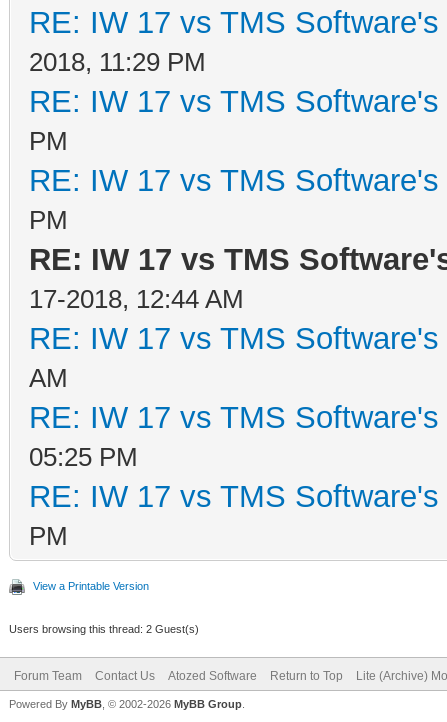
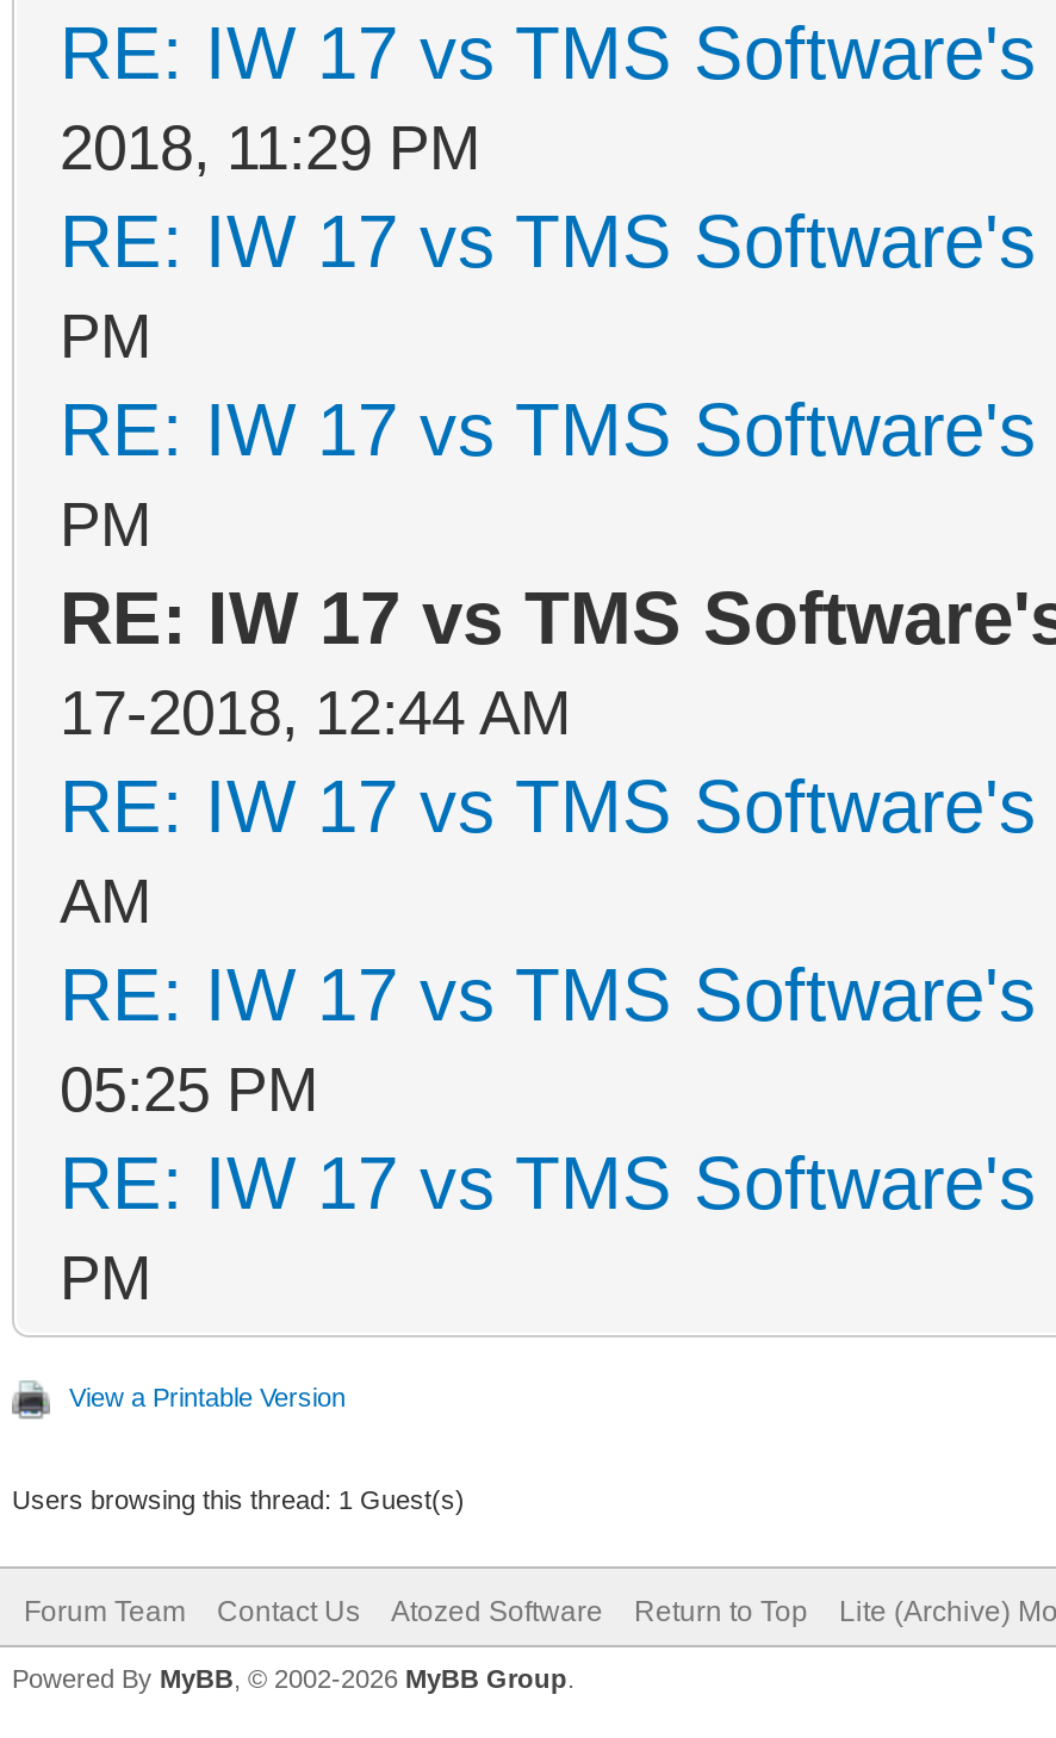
[9,623,199,635] Users browsing this thread: 2 Guest(s) -> [12,1485,465,1513] Users browsing this thread: 1 Guest(s)

